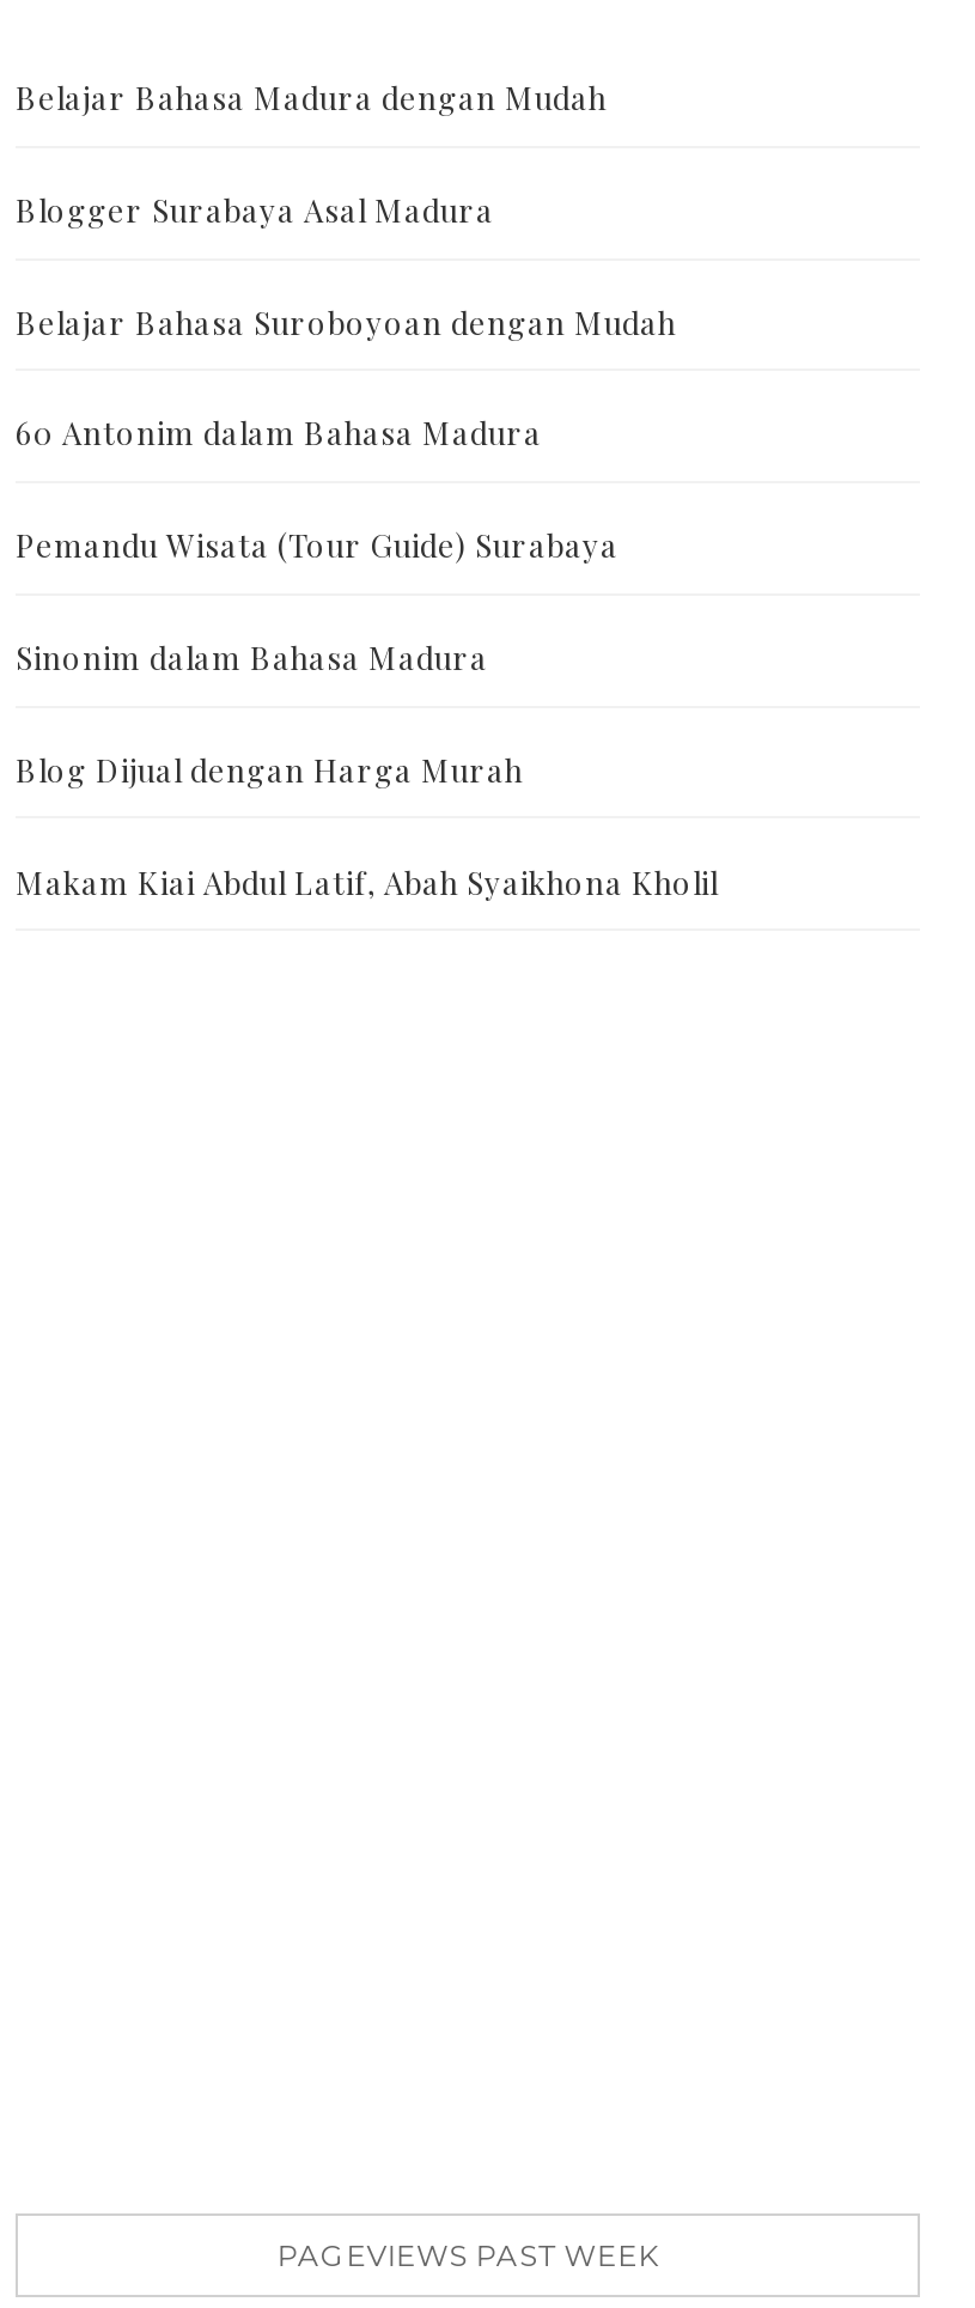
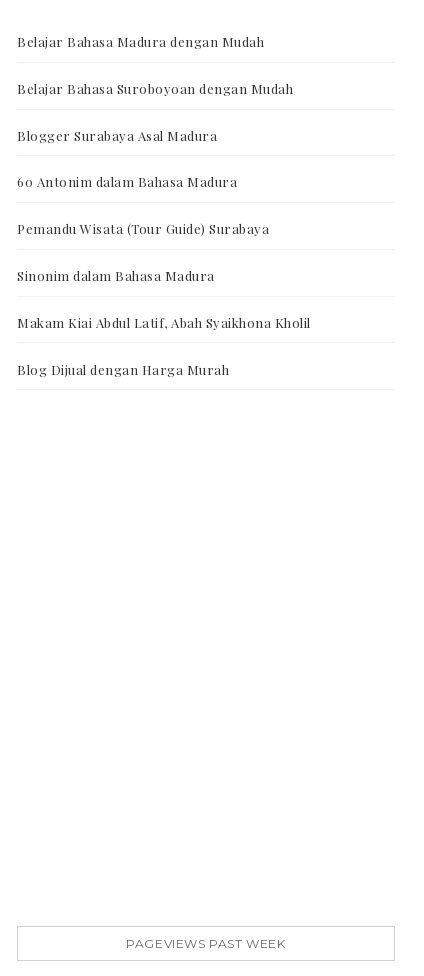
moved [16,189,494,229] -> [17,127,217,144]: Blogger Surabaya Asal Madura
moved [16,301,676,341] -> [17,80,293,97]: Belajar Bahasa Suroboyoan dengan Mudah
moved [16,749,523,789] -> [17,361,229,378]: Blog Dijual dengan Harga Murah
moved [16,861,718,901] -> [17,314,310,331]: Makam Kiai Abdul Latif, Abah Syaikhona Kholil

